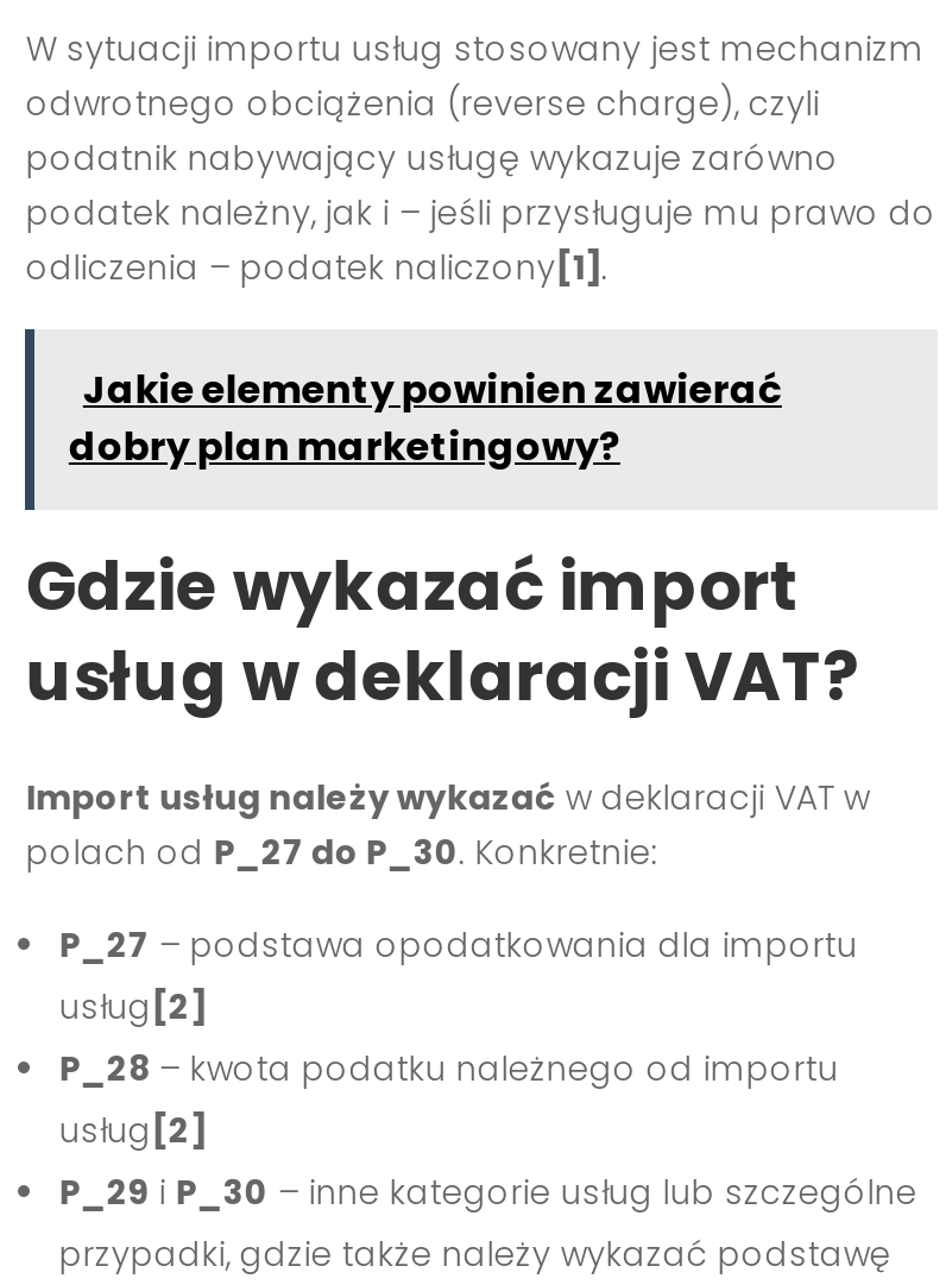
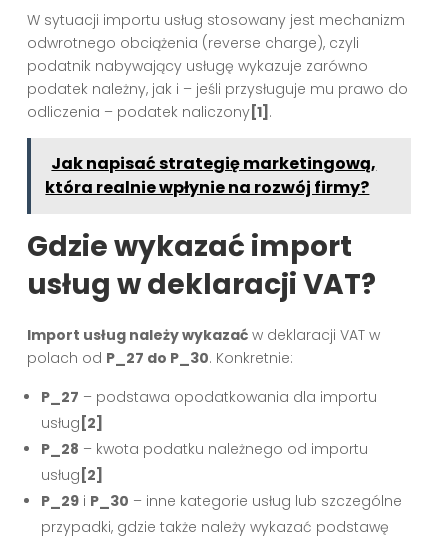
[69,361,782,473] Jakie elementy powinien zawierać | dobry plan marketingowy? -> [45,152,376,199] Jak napisać strategię marketingową, | która realnie wpłynie na rozwój firmy?

